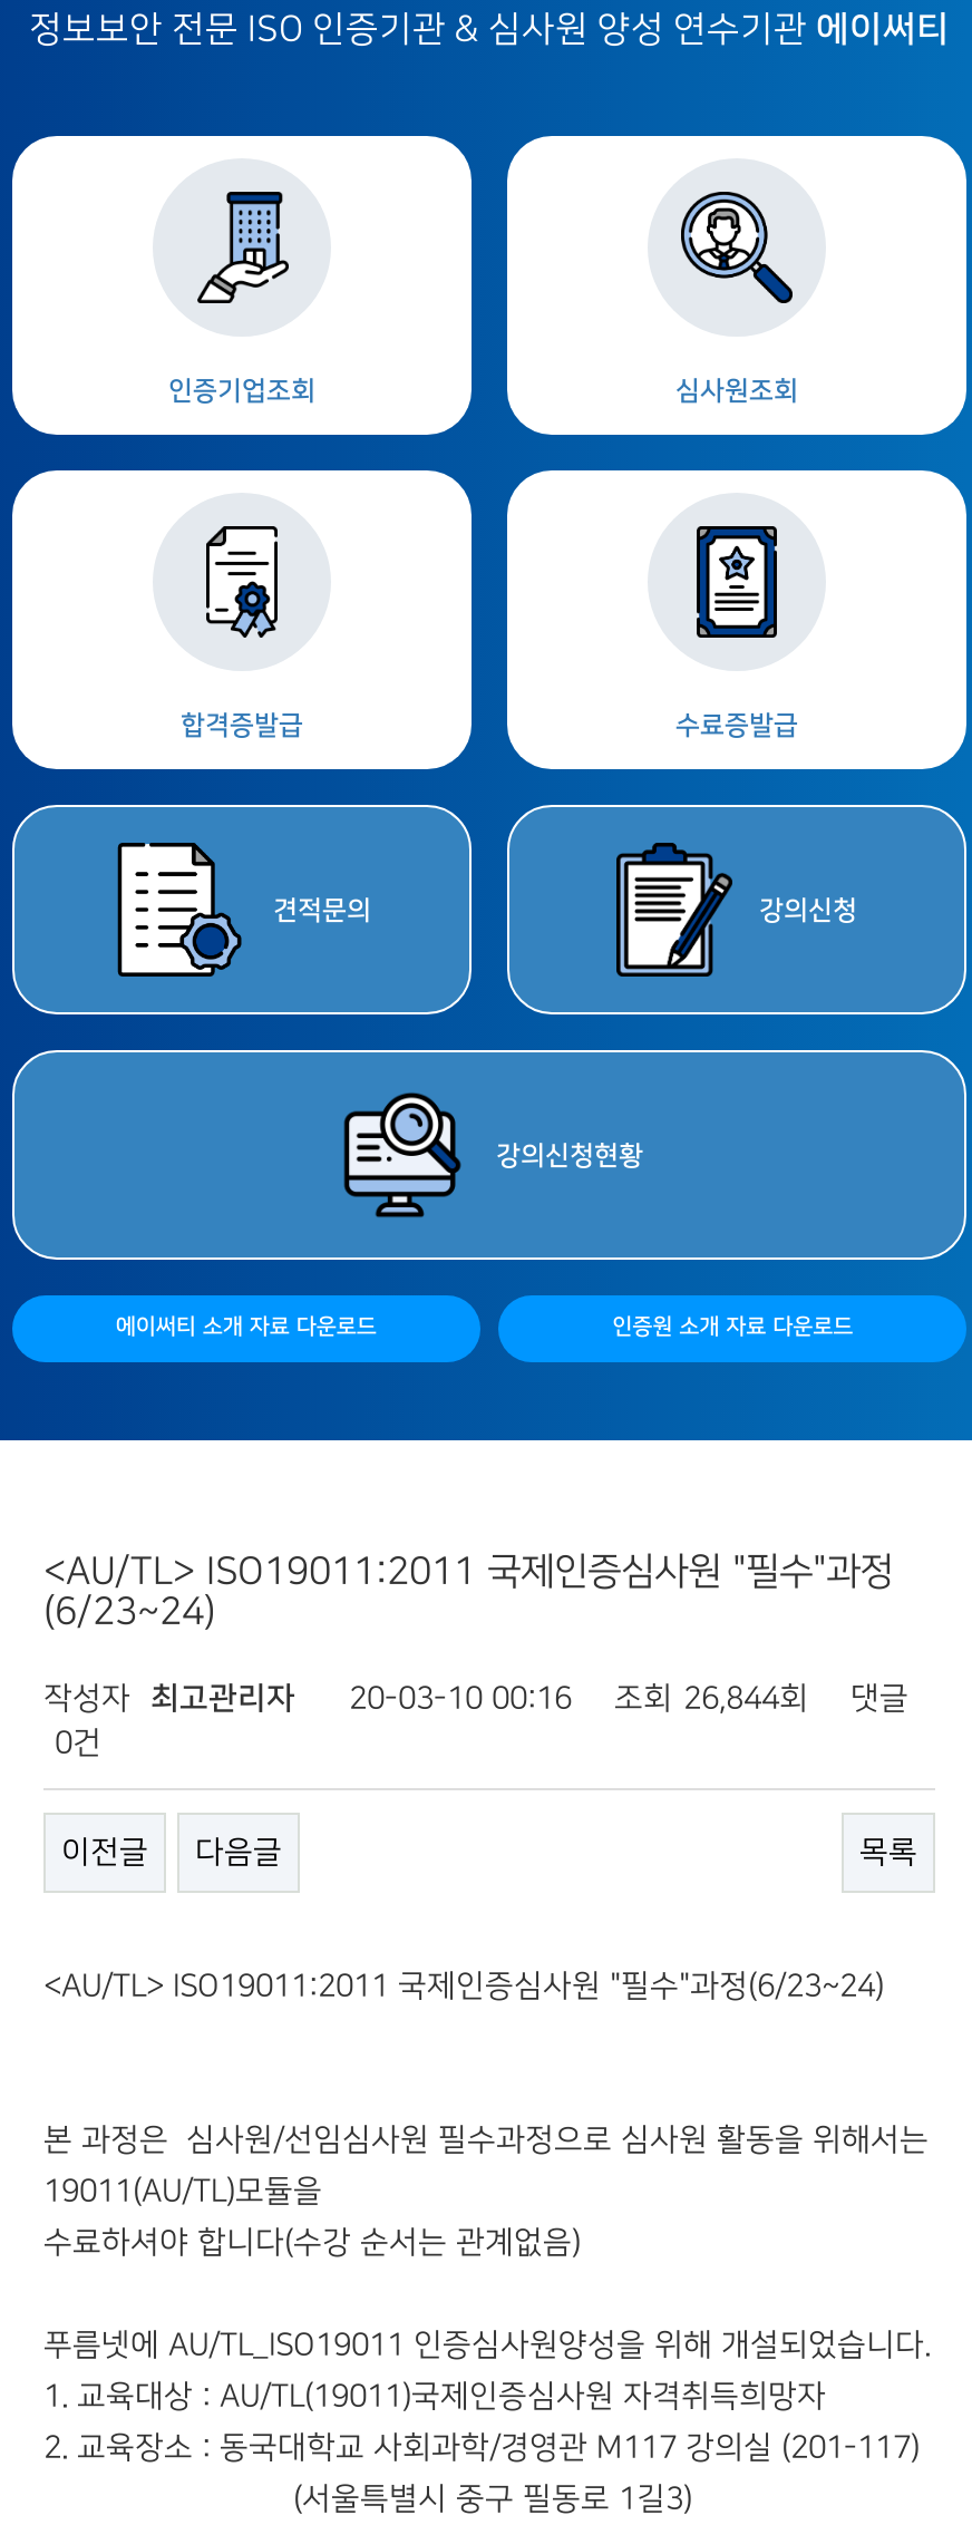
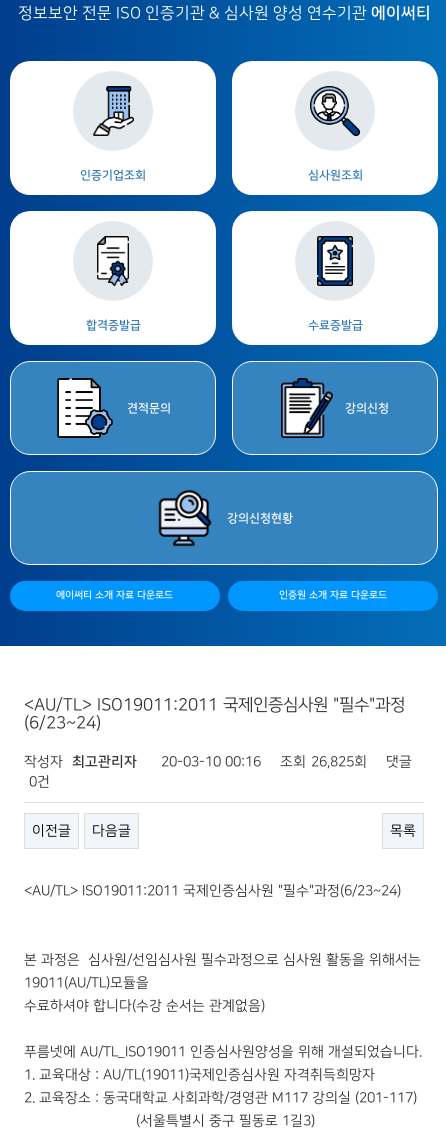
[43,1681,908,1717] 작성자 최고관리자 20-03-10 00:16 조회 26,844회 댓글 -> [24,754,412,770] 작성자 최고관리자 20-03-10 00:16 조회 26,825회 댓글

